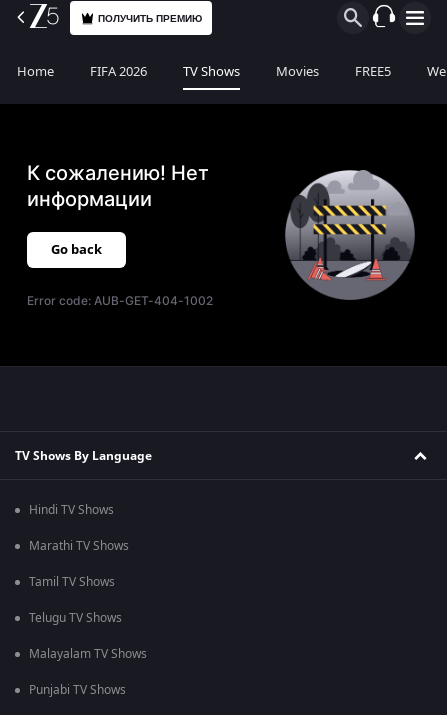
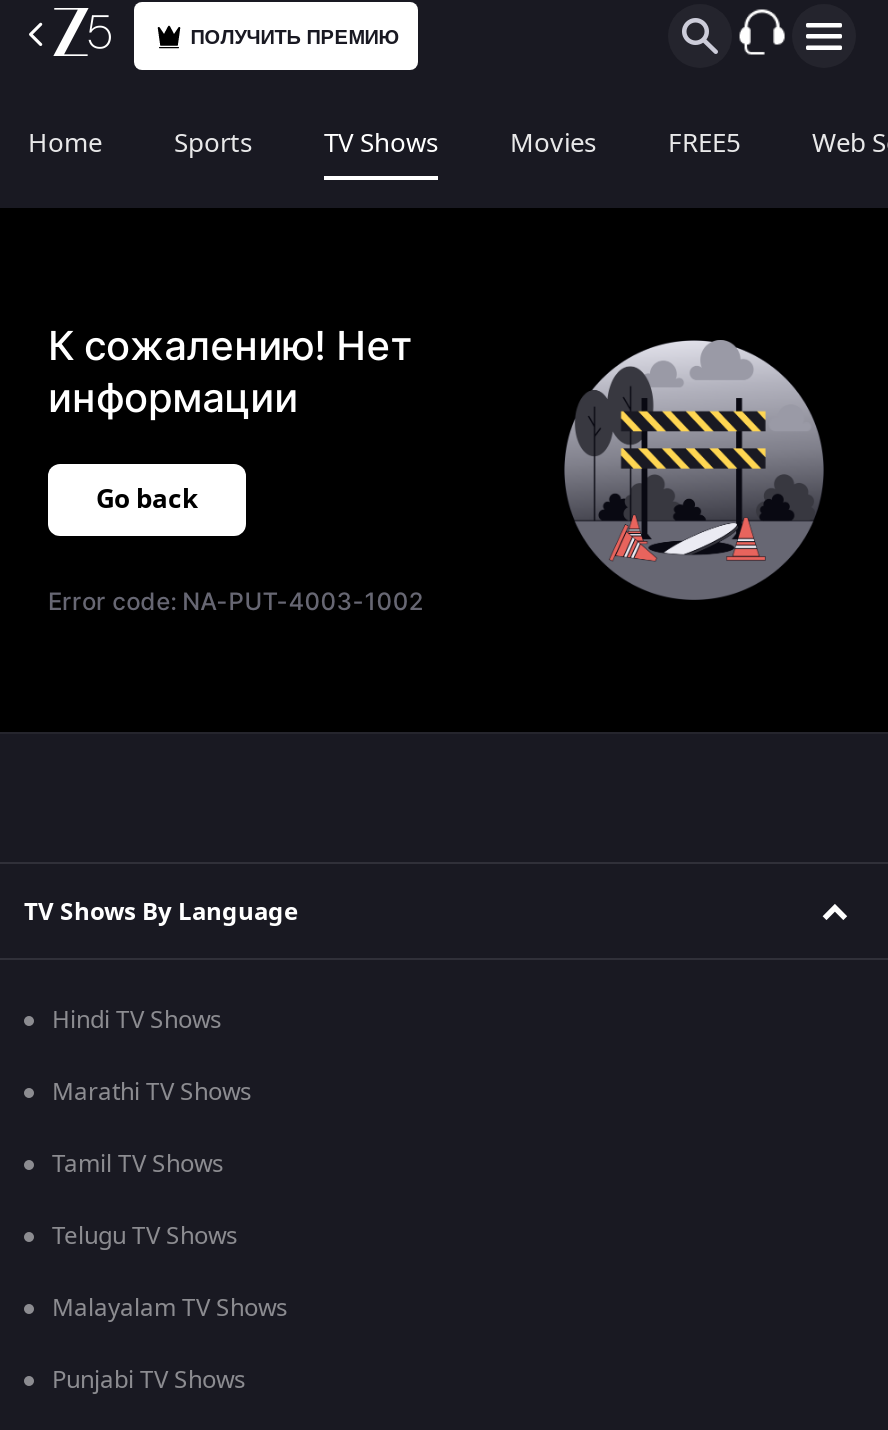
[90,62,147,81] FIFA 2026 -> [174,124,252,162] Sports
[27,293,213,308] Error code: AUB-GET-404-1002 -> [48,586,423,616] Error code: NA-PUT-4003-1002

